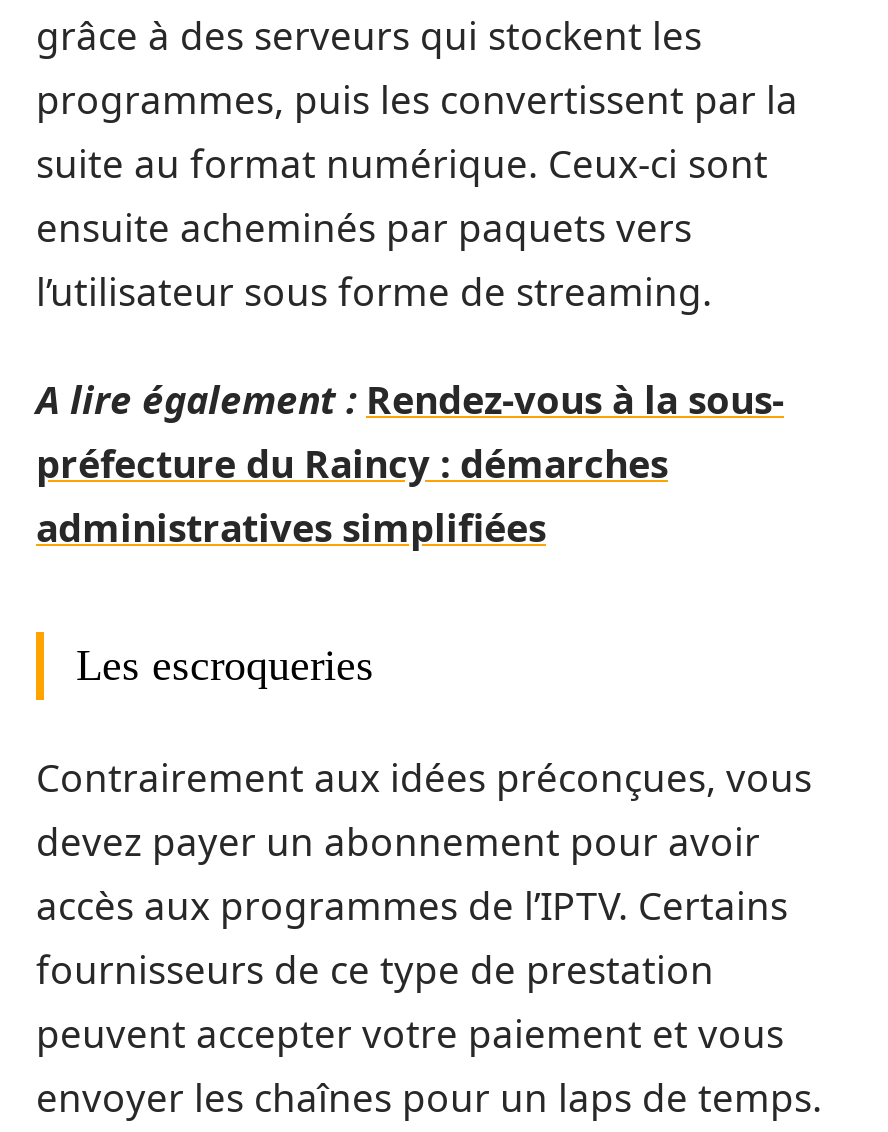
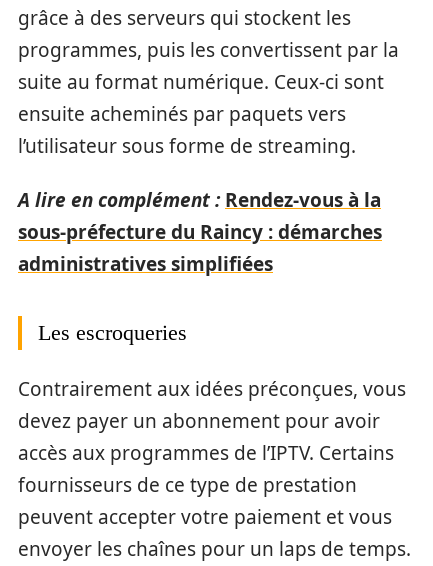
[36,374,784,426] A lire également : Rendez-vous à la sous- -> [18,187,381,213] A lire en complément : Rendez-vous à la
[36,438,668,490] préfecture du Raincy : démarches -> [18,219,382,245] sous-préfecture du Raincy : démarches

